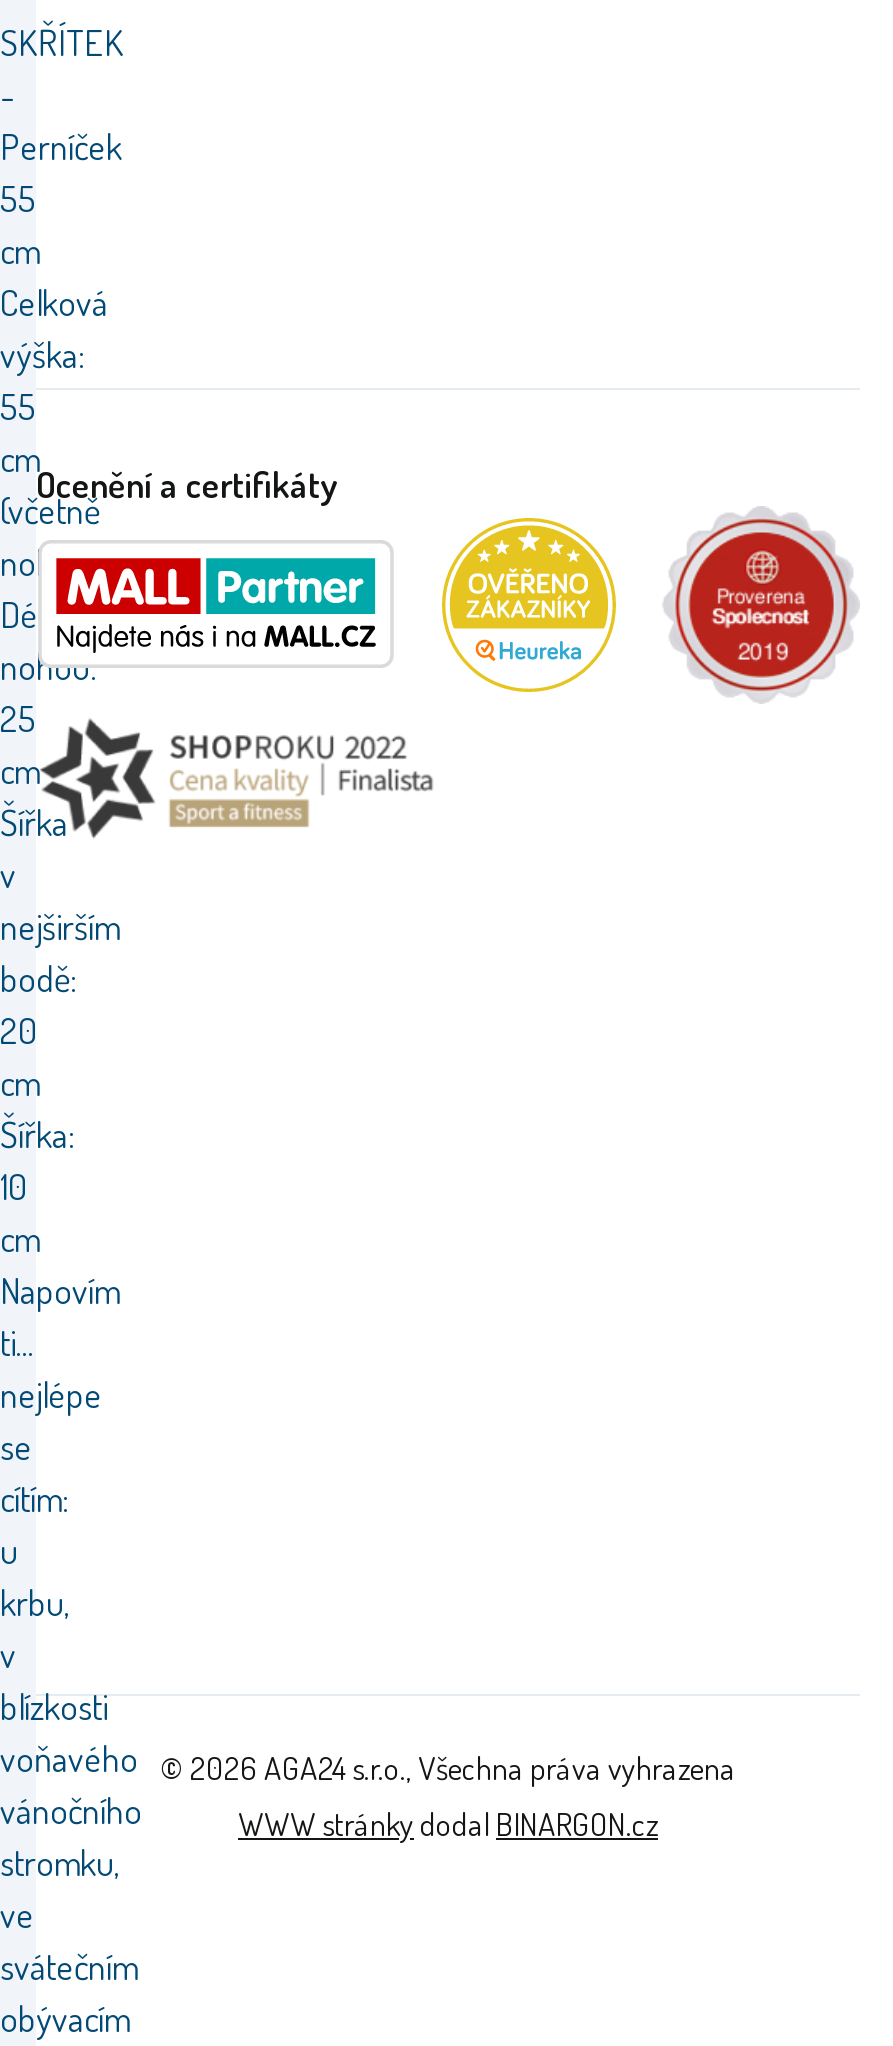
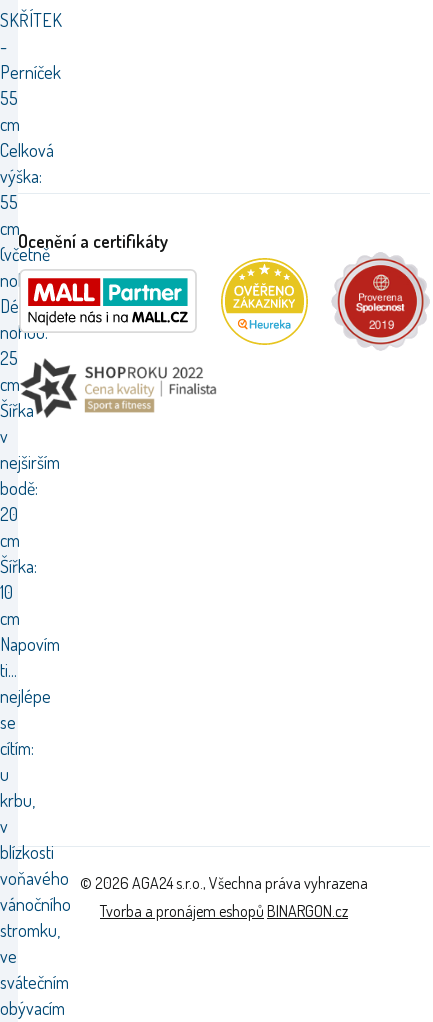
[238,1805,658,1845] WWW stránky dodal BINARGON.cz -> [100,901,348,921] Tvorba a pronájem eshopů BINARGON.cz

